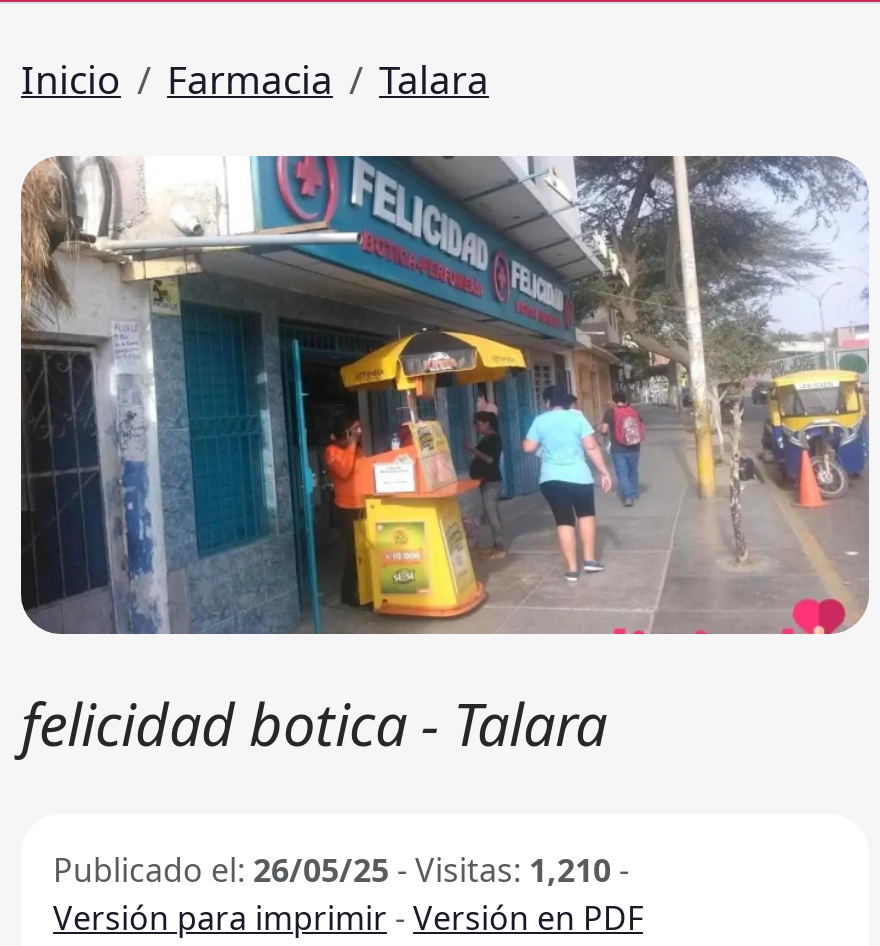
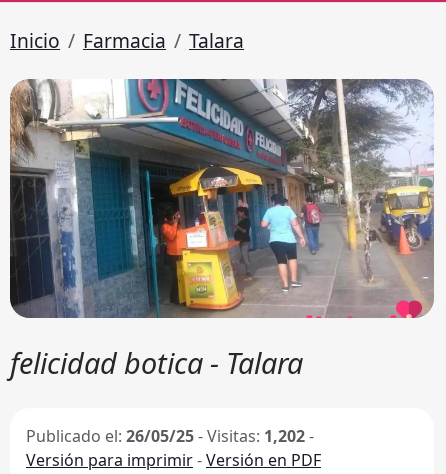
[53,847,629,891] Publicado el: 26/05/25 - Visitas: 1,210 - -> [26,424,314,446] Publicado el: 26/05/25 - Visitas: 1,202 -

